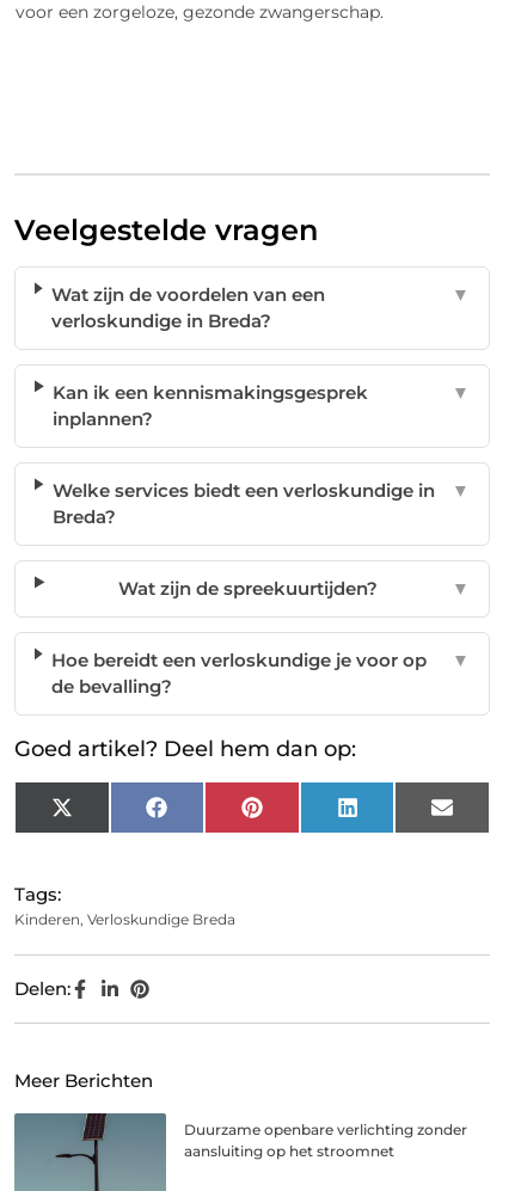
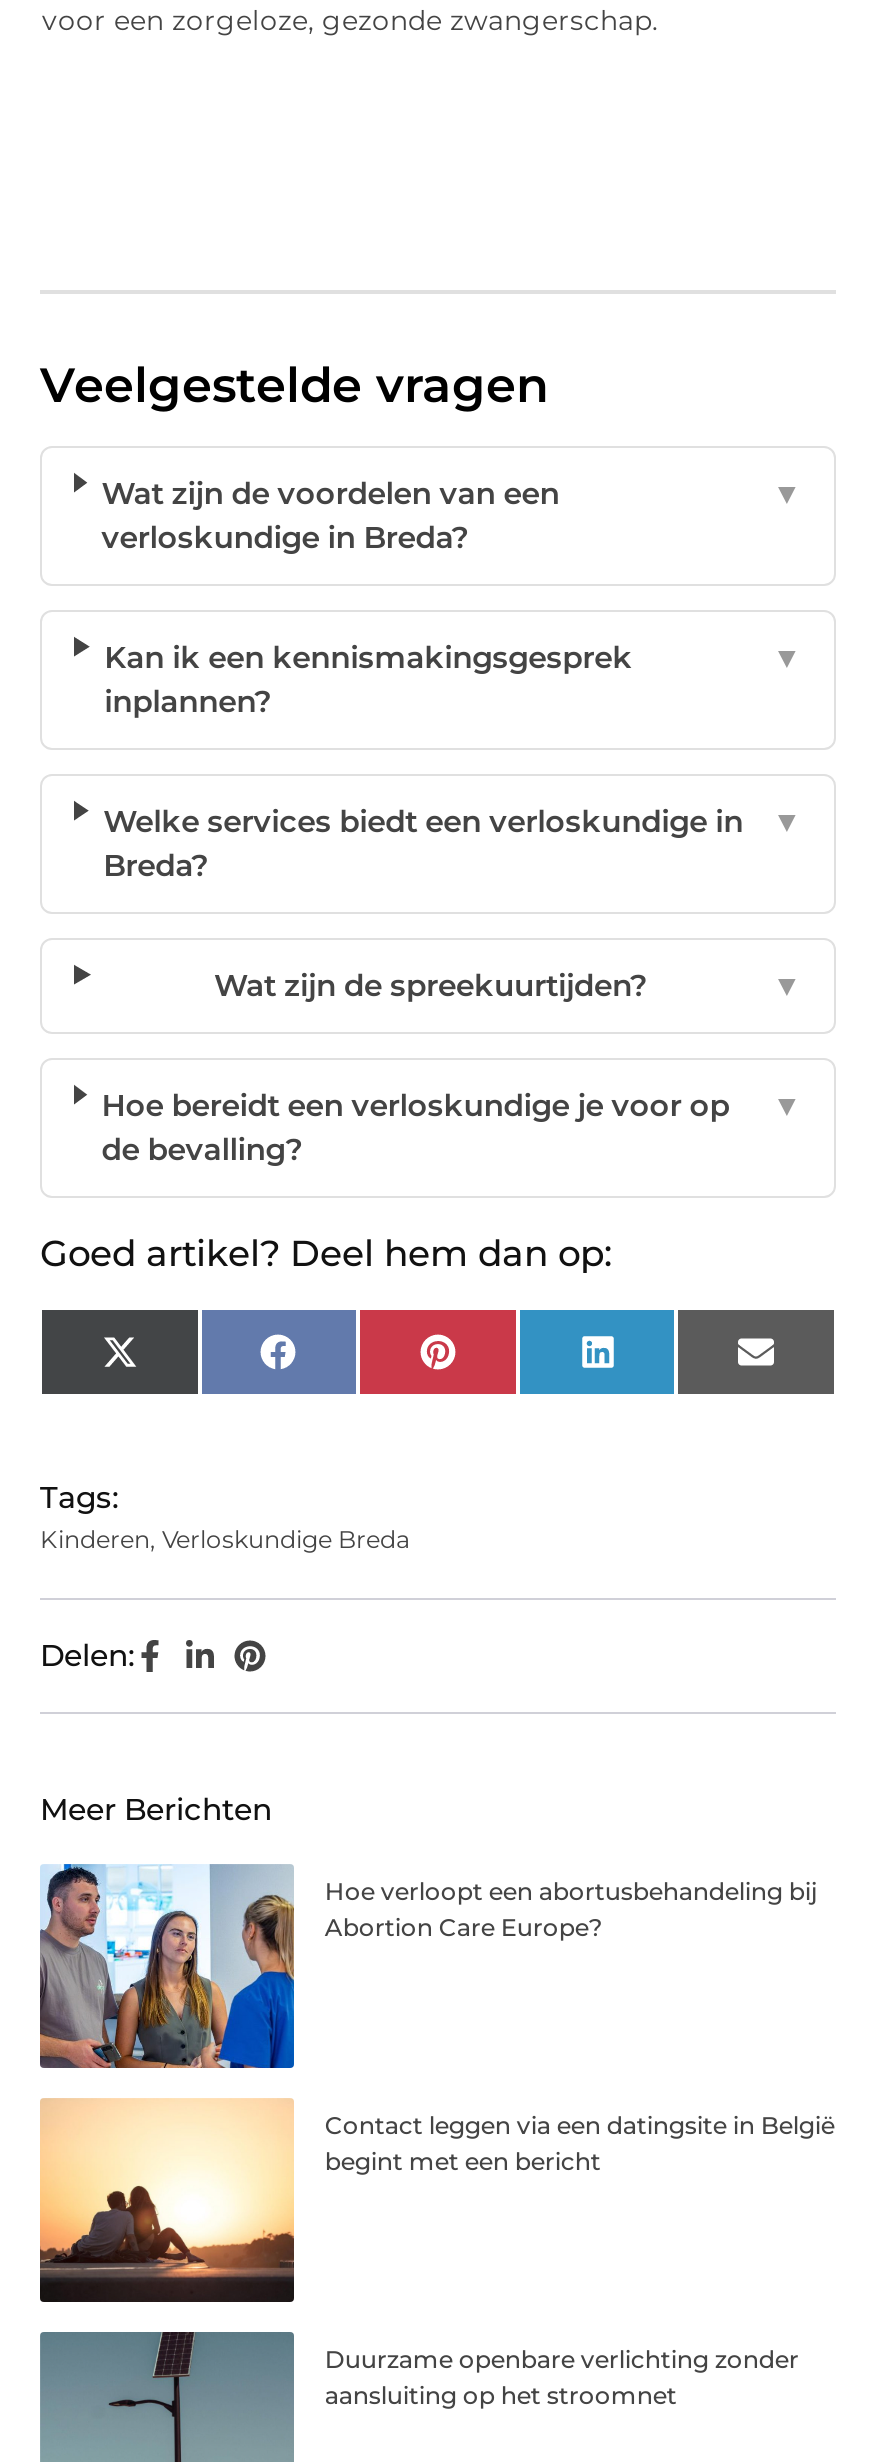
none -> [38,1862,817,2070] [image] | Hoe verloopt een abortusbehandeling bij | Abortion Care Europe?
none -> [38,2096,835,2304] [image] | Contact leggen via een datingsite in België | begint met een bericht

